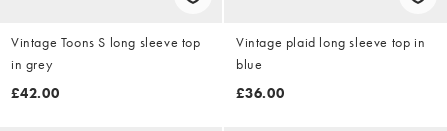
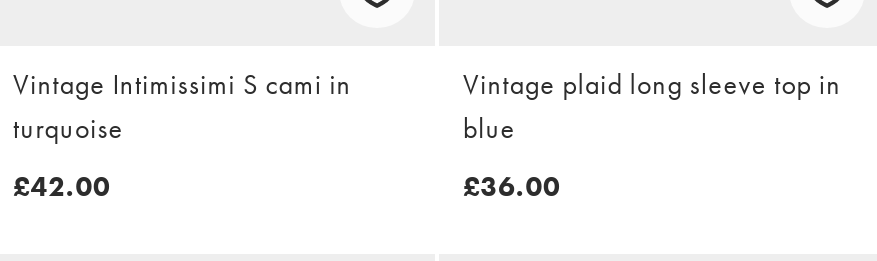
[11,33,201,73] Vintage Toons S long sleeve top | in grey -> [13,65,352,145] Vintage Intimissimi S cami in | turquoise

